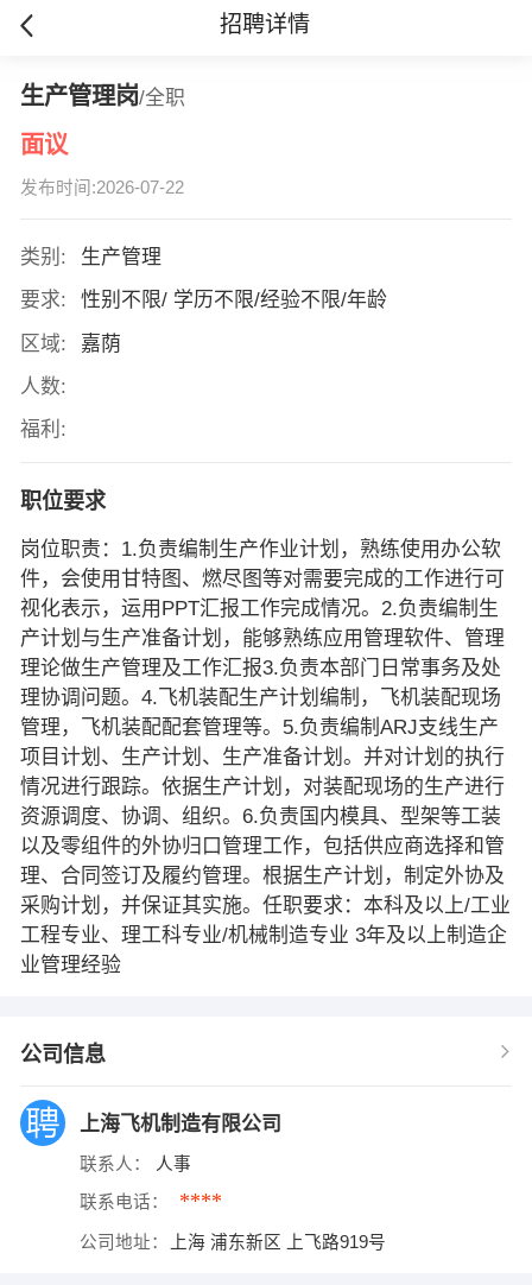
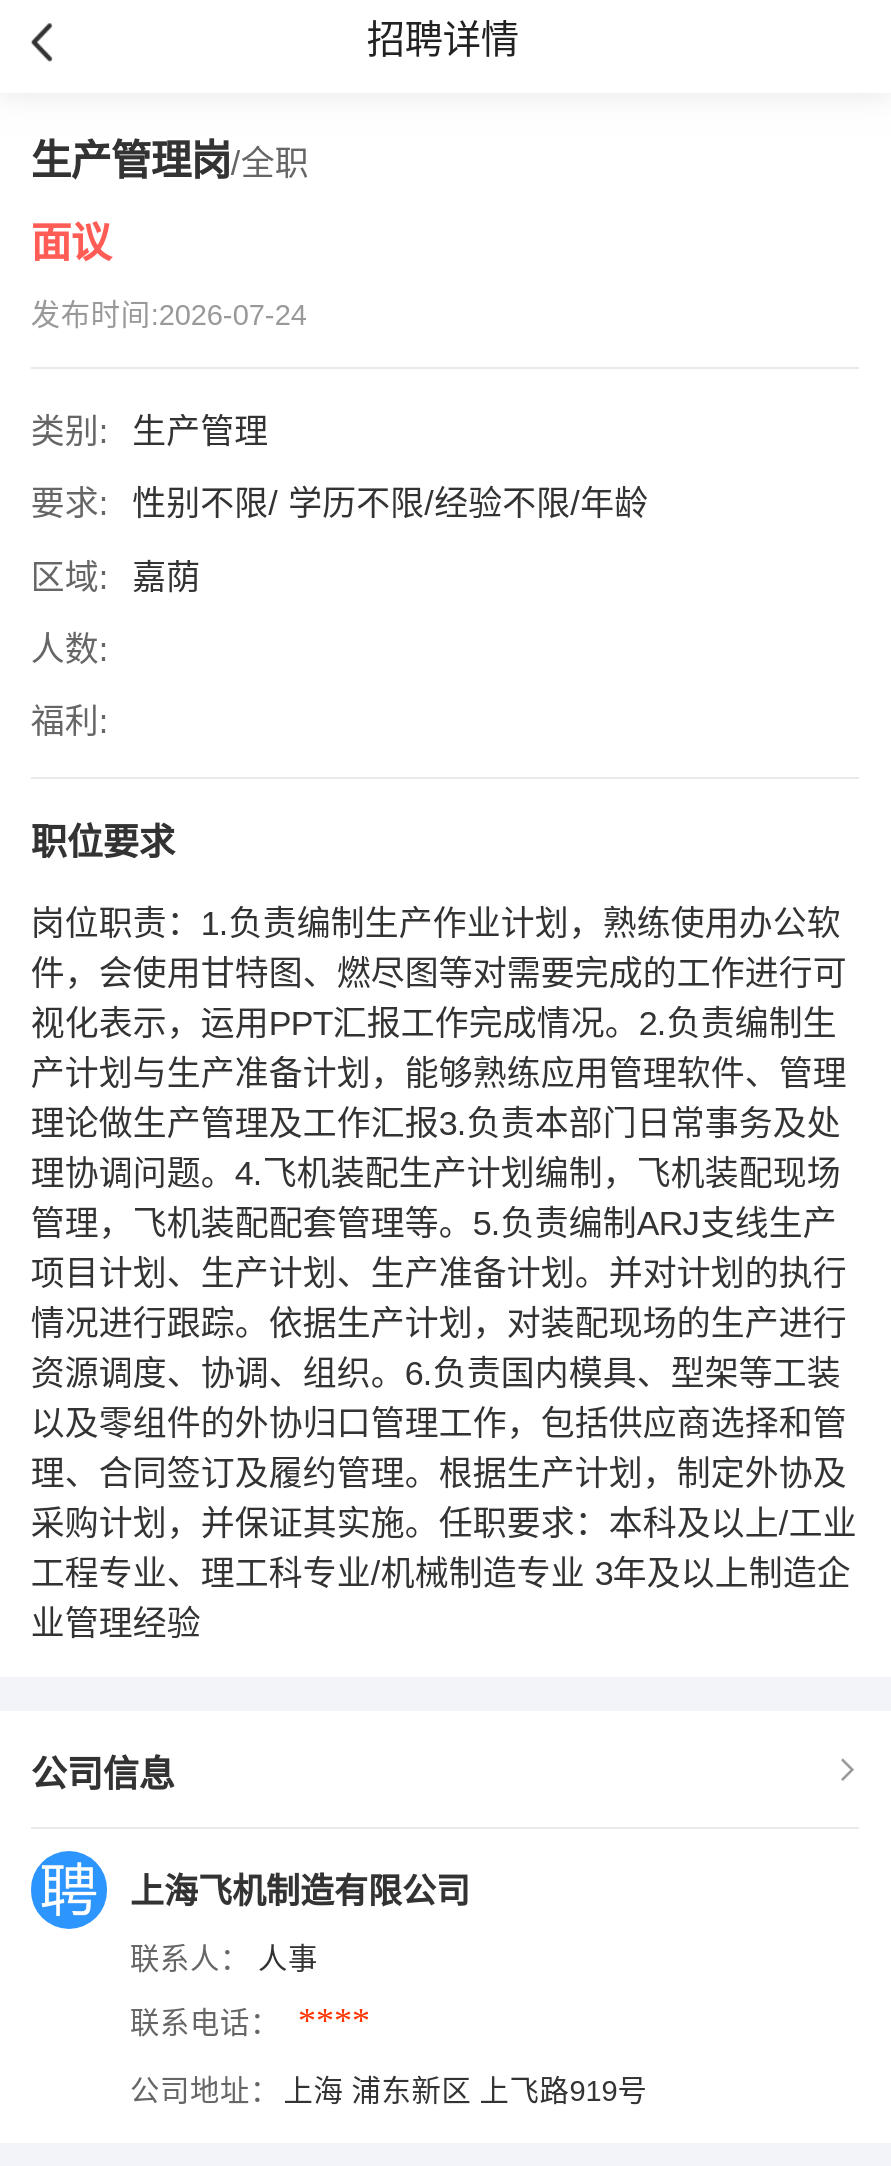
[20,178,184,197] 发布时间:2026-07-22 -> [31,299,307,331] 发布时间:2026-07-24

